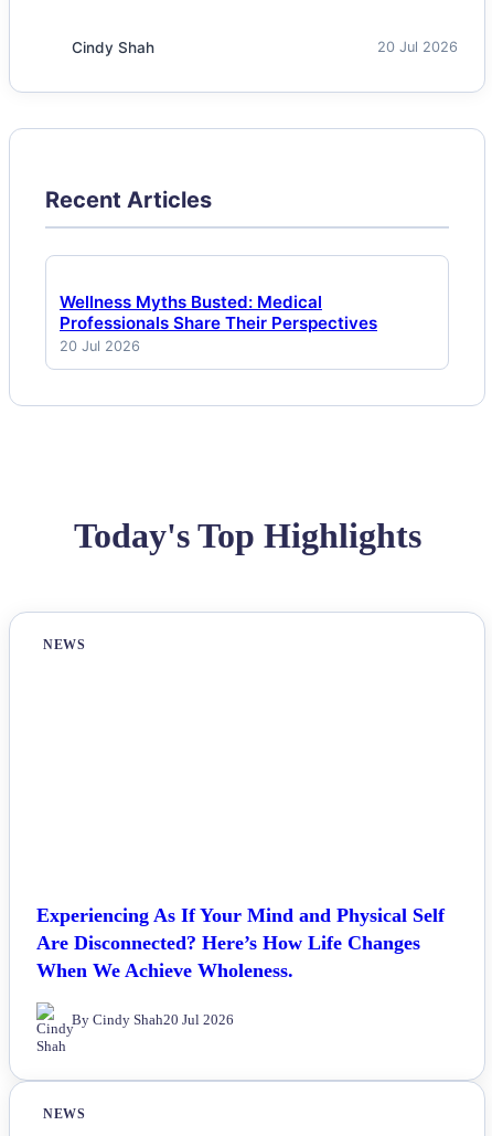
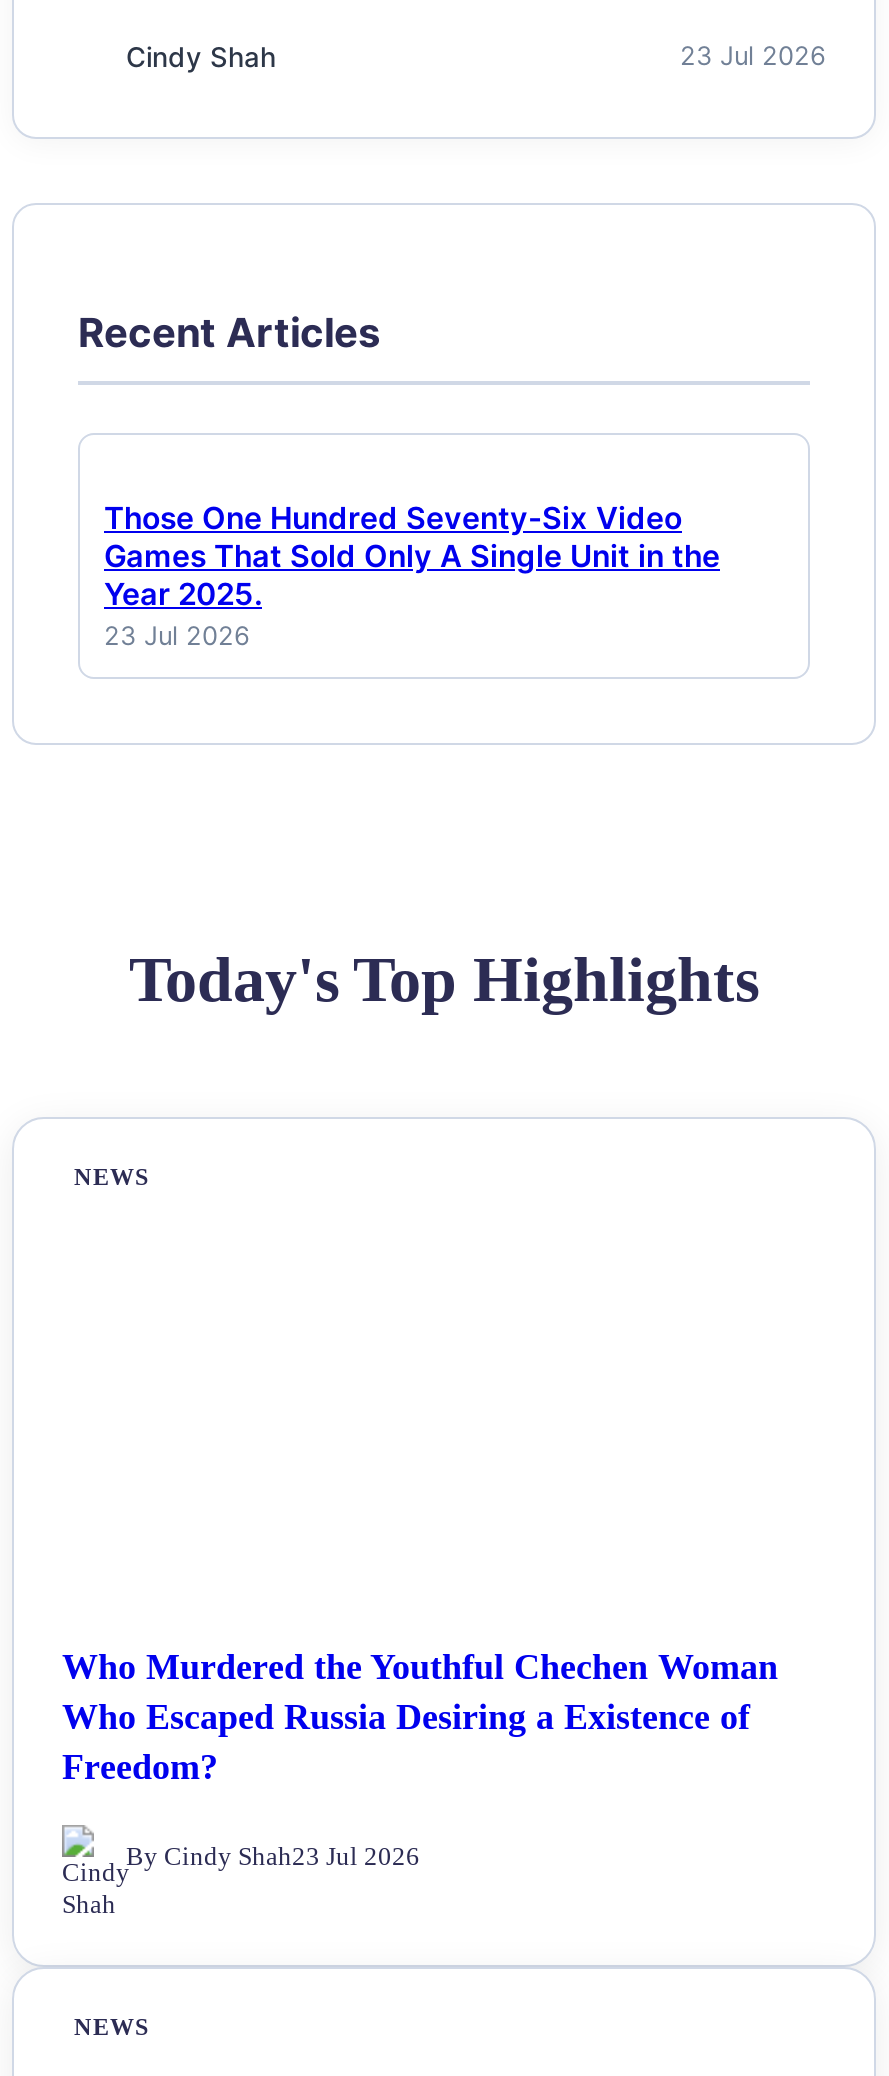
[377,39,458,56] 20 Jul 2026 -> [680,42,826,72] 23 Jul 2026
[60,291,377,354] Wellness Myths Busted: Medical | Professionals Share Their Perspectives | 20 Jul 2026 -> [104,499,720,651] Those One Hundred Seventy-Six Video | Games That Sold Only A Single Unit in the | Year 2025. | 23 Jul 2026
[36,904,445,981] Experiencing As If Your Mind and Physical Self | Are Disconnected? Here’s How Life Changes | When We Achieve Wholeness. -> [62,1646,778,1786] Who Murdered the Youthful Chechen Woman | Who Escaped Russia Desiring a Existence of | Freedom?
[72,1011,234,1027] By Cindy Shah20 Jul 2026 -> [126,1840,420,1870] By Cindy Shah23 Jul 2026

